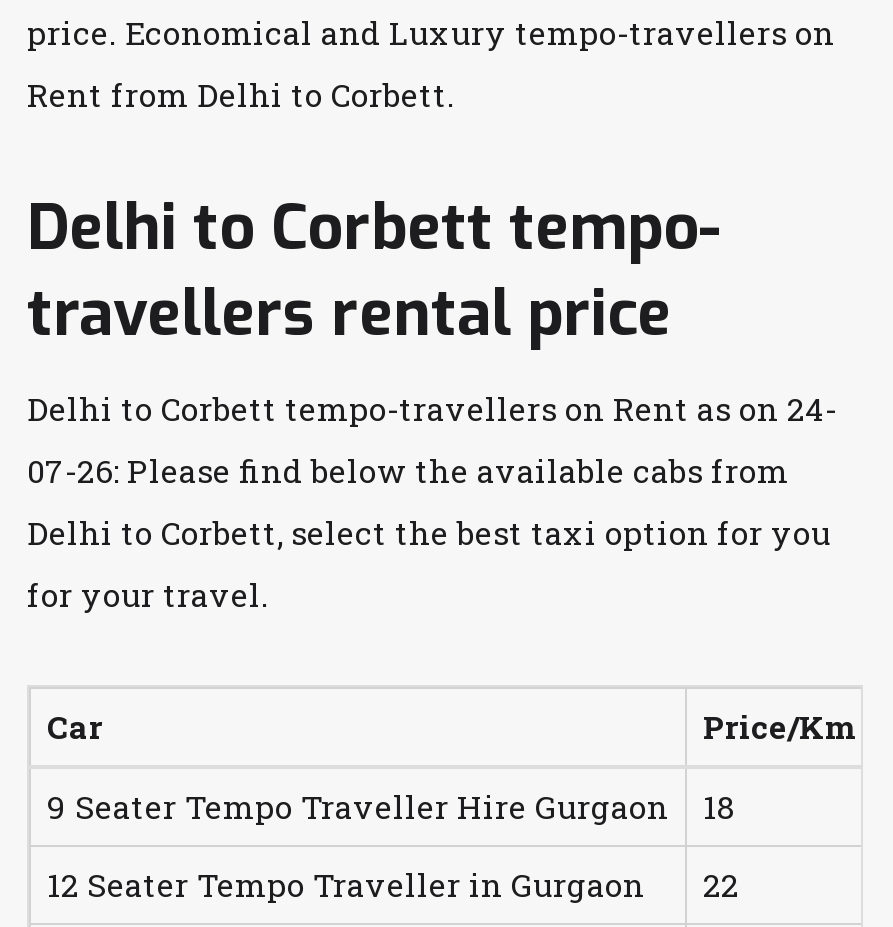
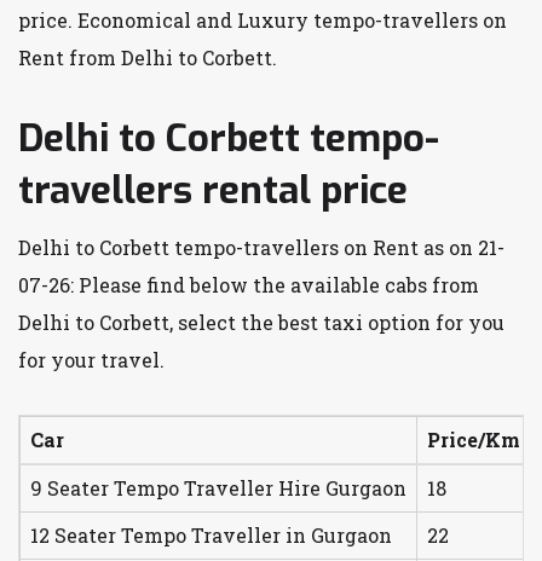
[27,387,837,429] Delhi to Corbett tempo-travellers on Rent as on 24- -> [18,235,504,260] Delhi to Corbett tempo-travellers on Rent as on 21-

